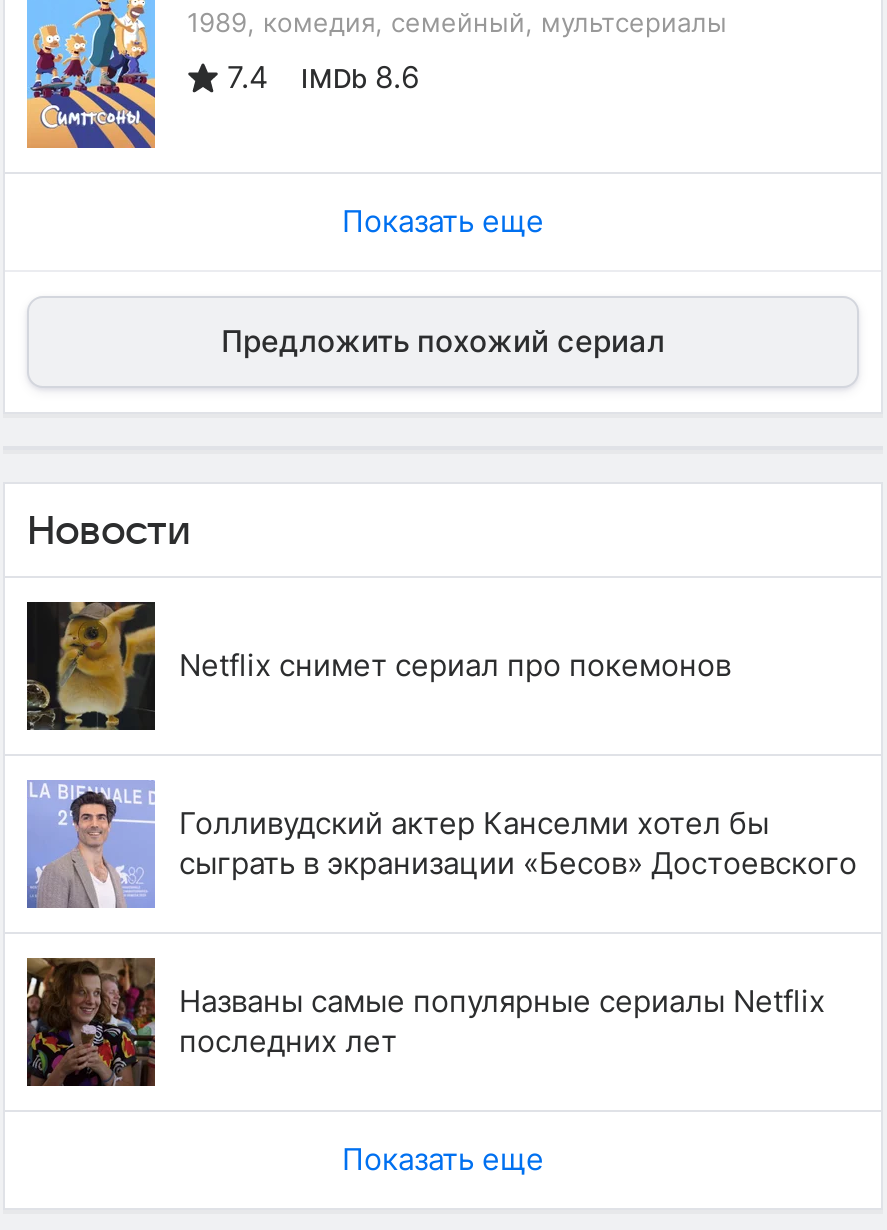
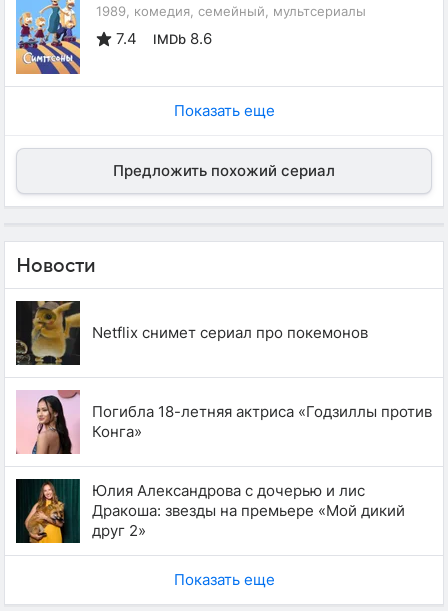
[25,780,857,910] [image] | Голливудский актер Канселми хотел бы | сыграть в экранизации «Бесов» Достоевского -> [16,389,432,455] [image] | Погибла 18-летняя актриса «Годзиллы против | Конга»
[25,956,825,1088] [image] | Названы самые популярные сериалы Netflix | последних лет -> [15,478,405,544] [image] | Юлия Александрова с дочерью и лис | Дракоша: звезды на премьере «Мой дикий | друг 2»

